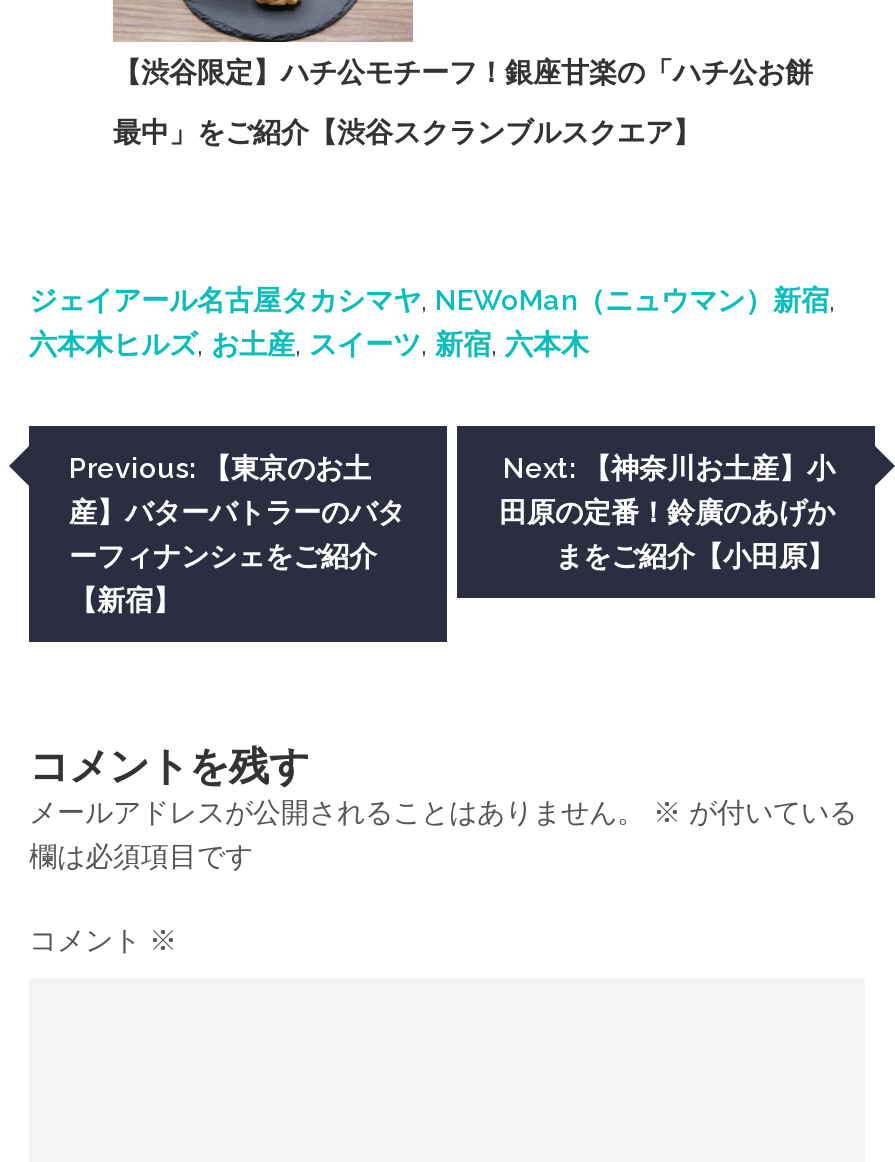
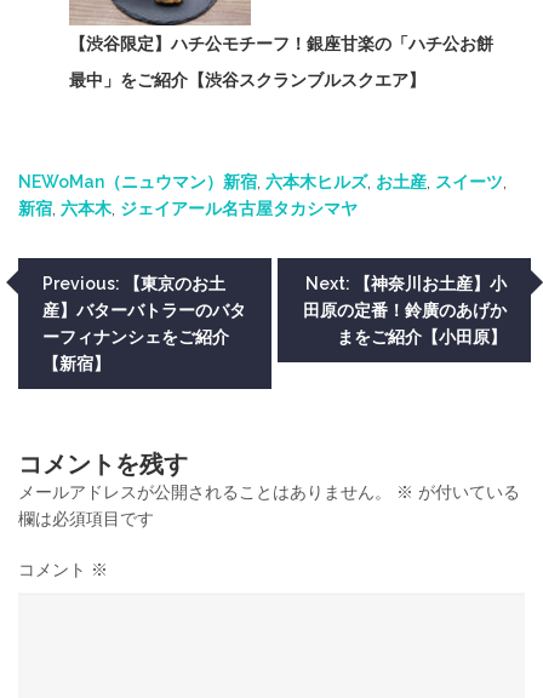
[29,285,843,361] ジェイアール名古屋タカシマヤ, NEWoMan（ニュウマン）新宿 , | 六本木ヒルズ,お土産,スイーツ,新宿,六本木 -> [18,173,511,219] NEWoMan（ニュウマン）新宿,六本木ヒルズ,お土産,スイーツ , | 新宿,六本木,ジェイアール名古屋タカシマヤ

